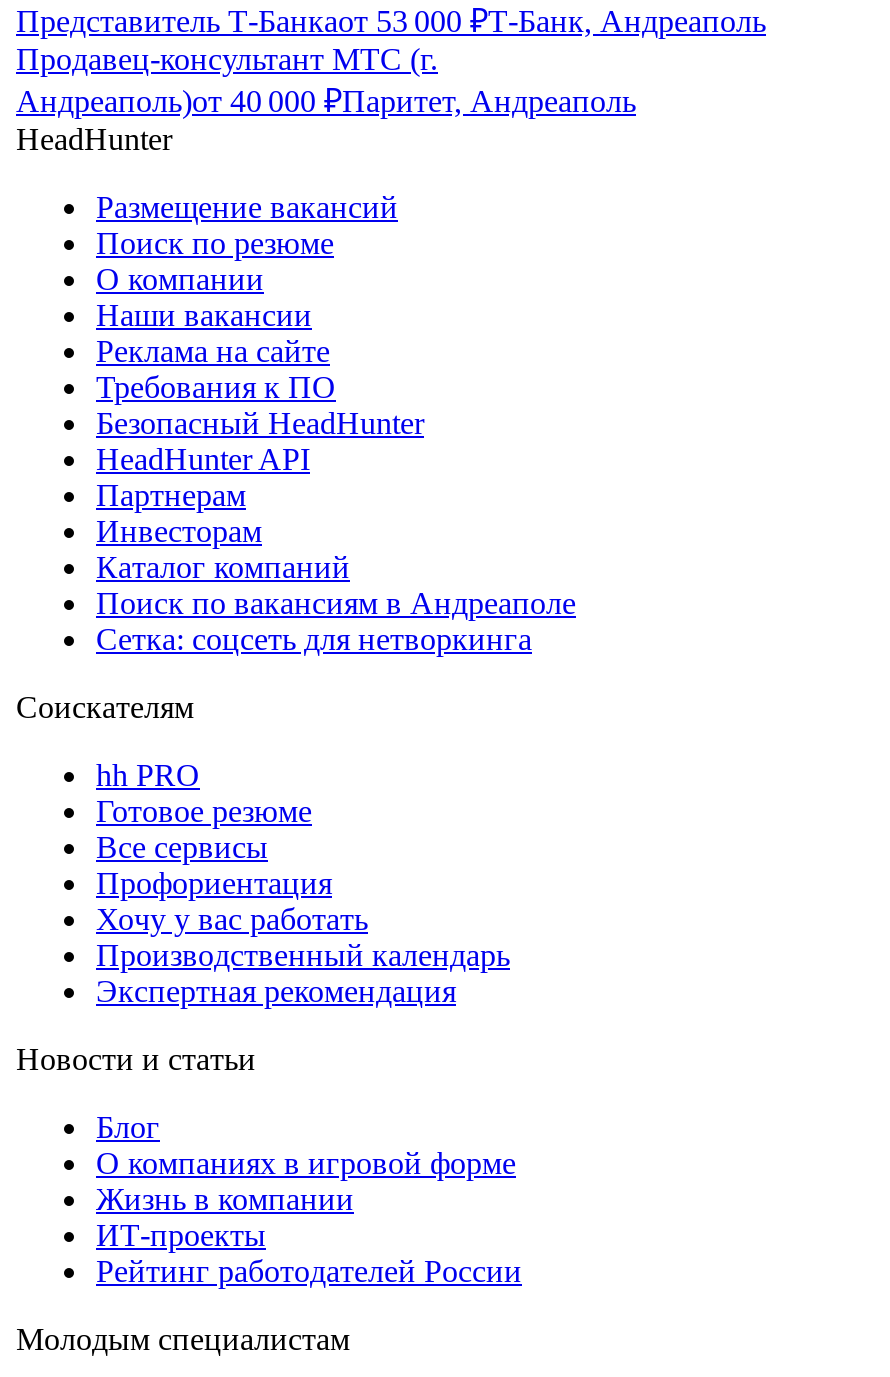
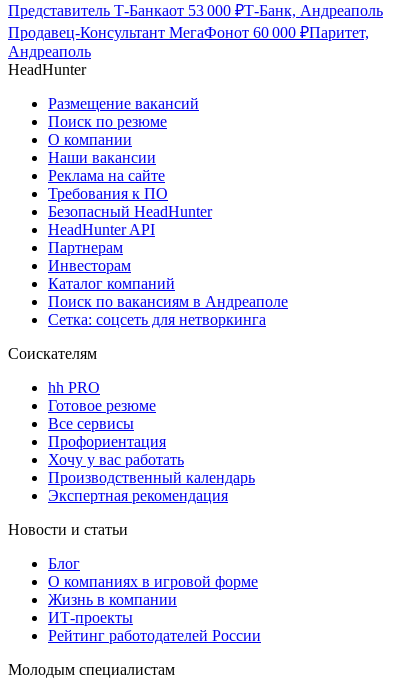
[16,42,636,118] Продавец-консультант МТС (г. | Андреаполь)от 40 000 ₽Паритет, Андреаполь -> [8,24,369,60] Продавец-Консультант МегаФонот 60 000 ₽Паритет, | Андреаполь

